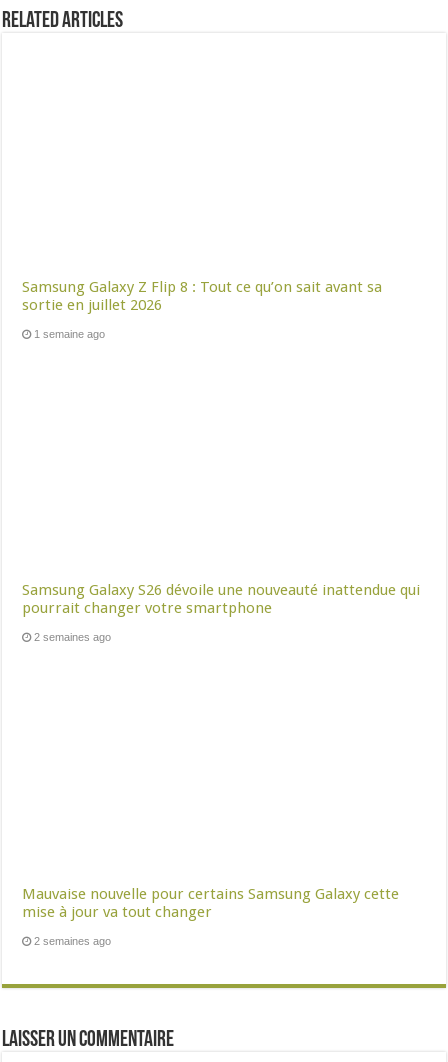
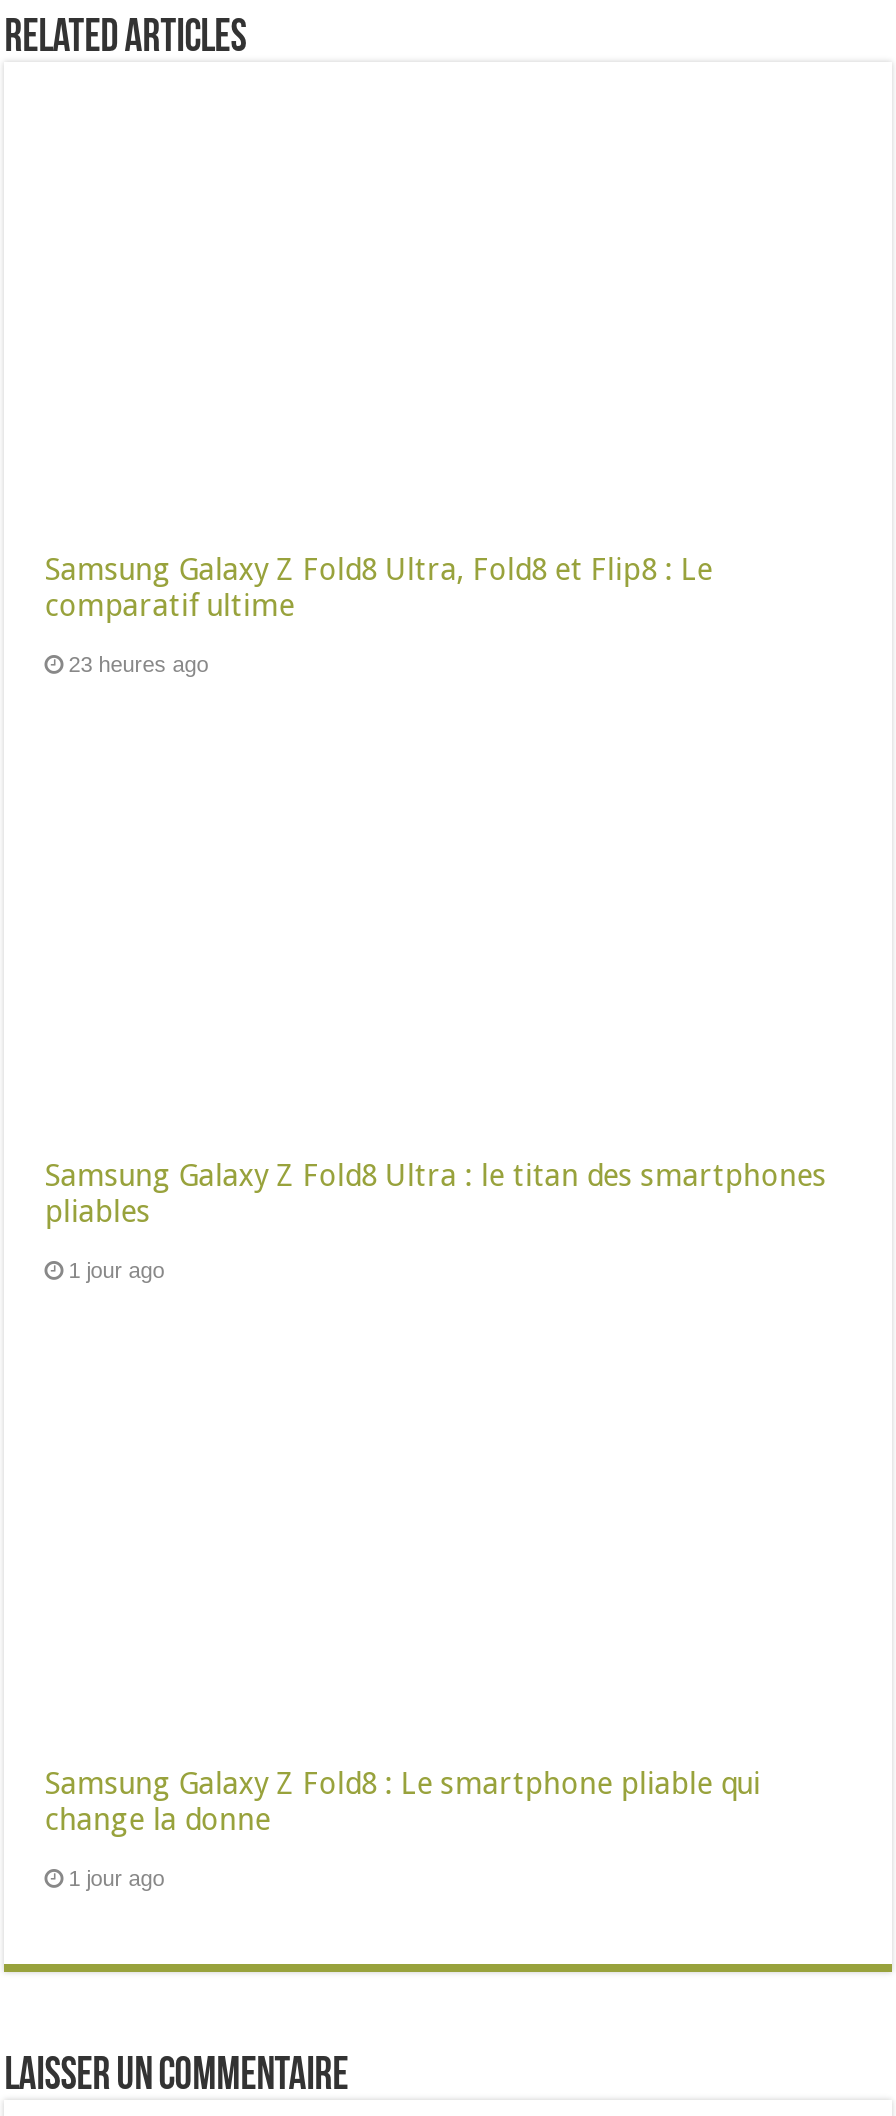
[22,277,382,313] Samsung Galaxy Z Flip 8 : Tout ce qu’on sait avant sa | sortie en juillet 2026 -> [44,551,712,623] Samsung Galaxy Z Fold8 Ultra, Fold8 et Flip8 : Le | comparatif ultime
[34,327,105,339] 1 semaine ago -> [68,651,208,675] 23 heures ago
[22,581,420,617] Samsung Galaxy S26 dévoile une nouveauté inattendue qui | pourrait changer votre smartphone -> [44,1159,826,1231] Samsung Galaxy Z Fold8 Ultra : le titan des smartphones | pliables
[34,631,111,643] 2 semaines ago -> [68,1259,164,1283] 1 jour ago
[22,885,399,921] Mauvaise nouvelle pour certains Samsung Galaxy cette | mise à jour va tout changer -> [44,1766,760,1838] Samsung Galaxy Z Fold8 : Le smartphone pliable qui | change la donne
[34,935,111,947] 2 semaines ago -> [68,1866,164,1890] 1 jour ago

